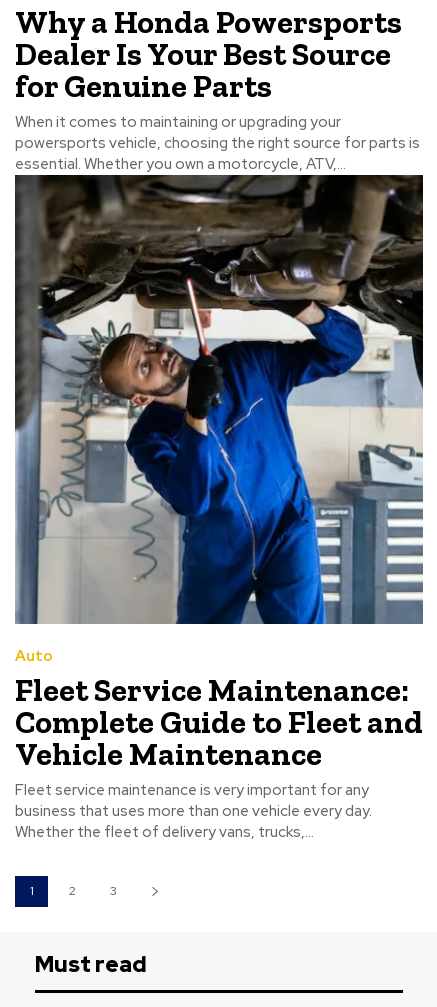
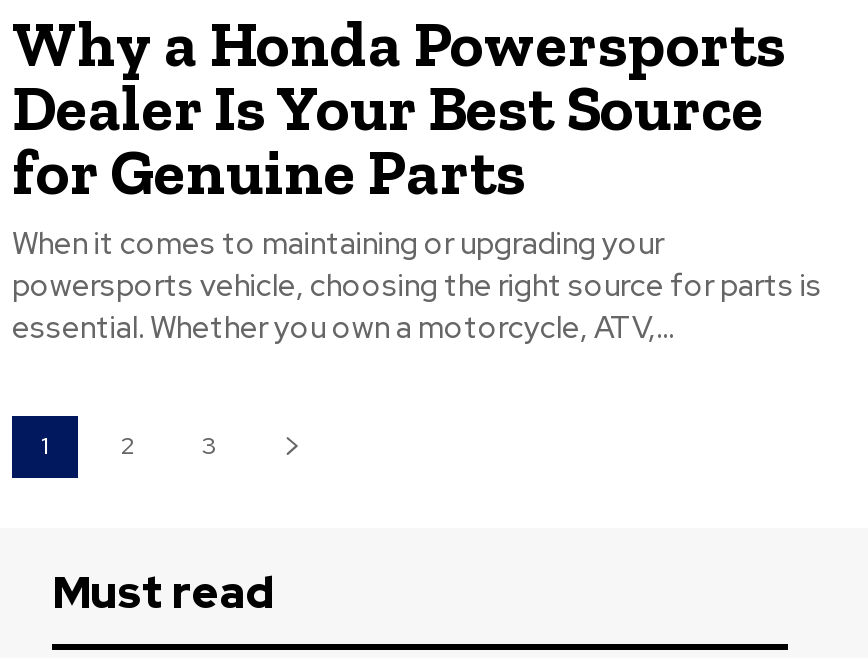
[14,174,424,842] [image] | Auto | Fleet Service Maintenance: | Complete Guide to Fleet and | Vehicle Maintenance | Fleet service maintenance is very important for any | business that uses more than one vehicle every day. | Whether the fleet of delivery vans, trucks,... -> none

